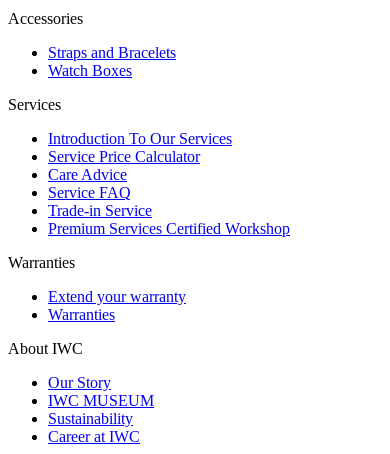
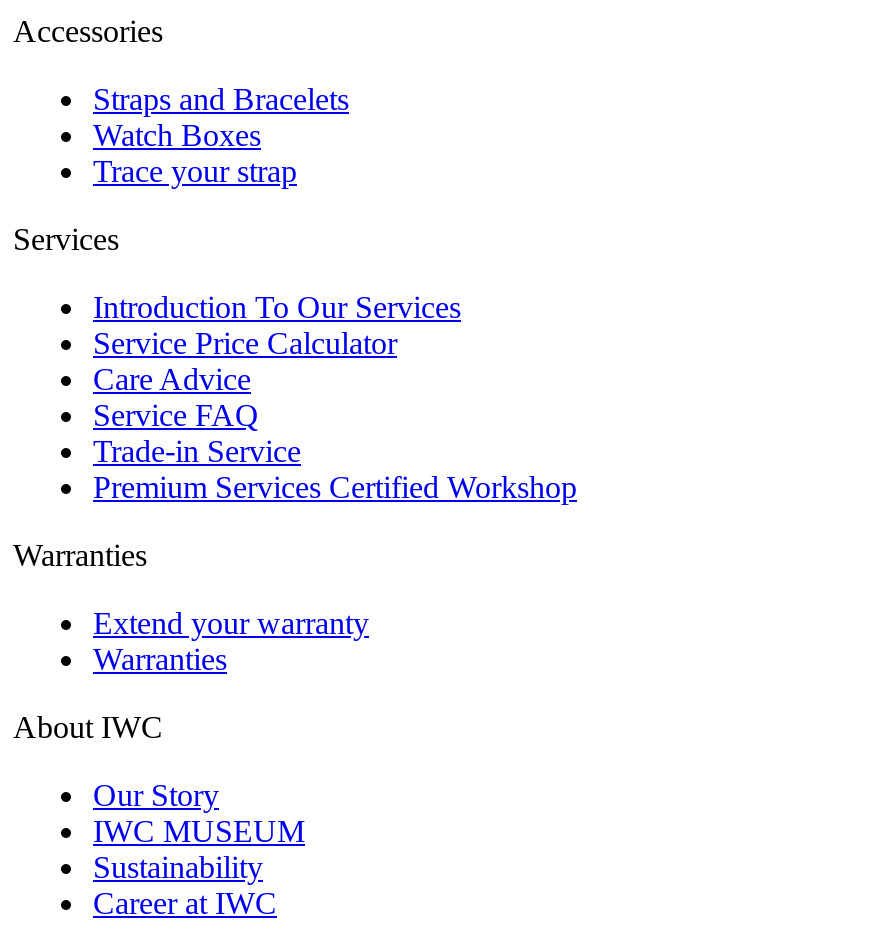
none -> [93,153,297,187] Trace your strap

